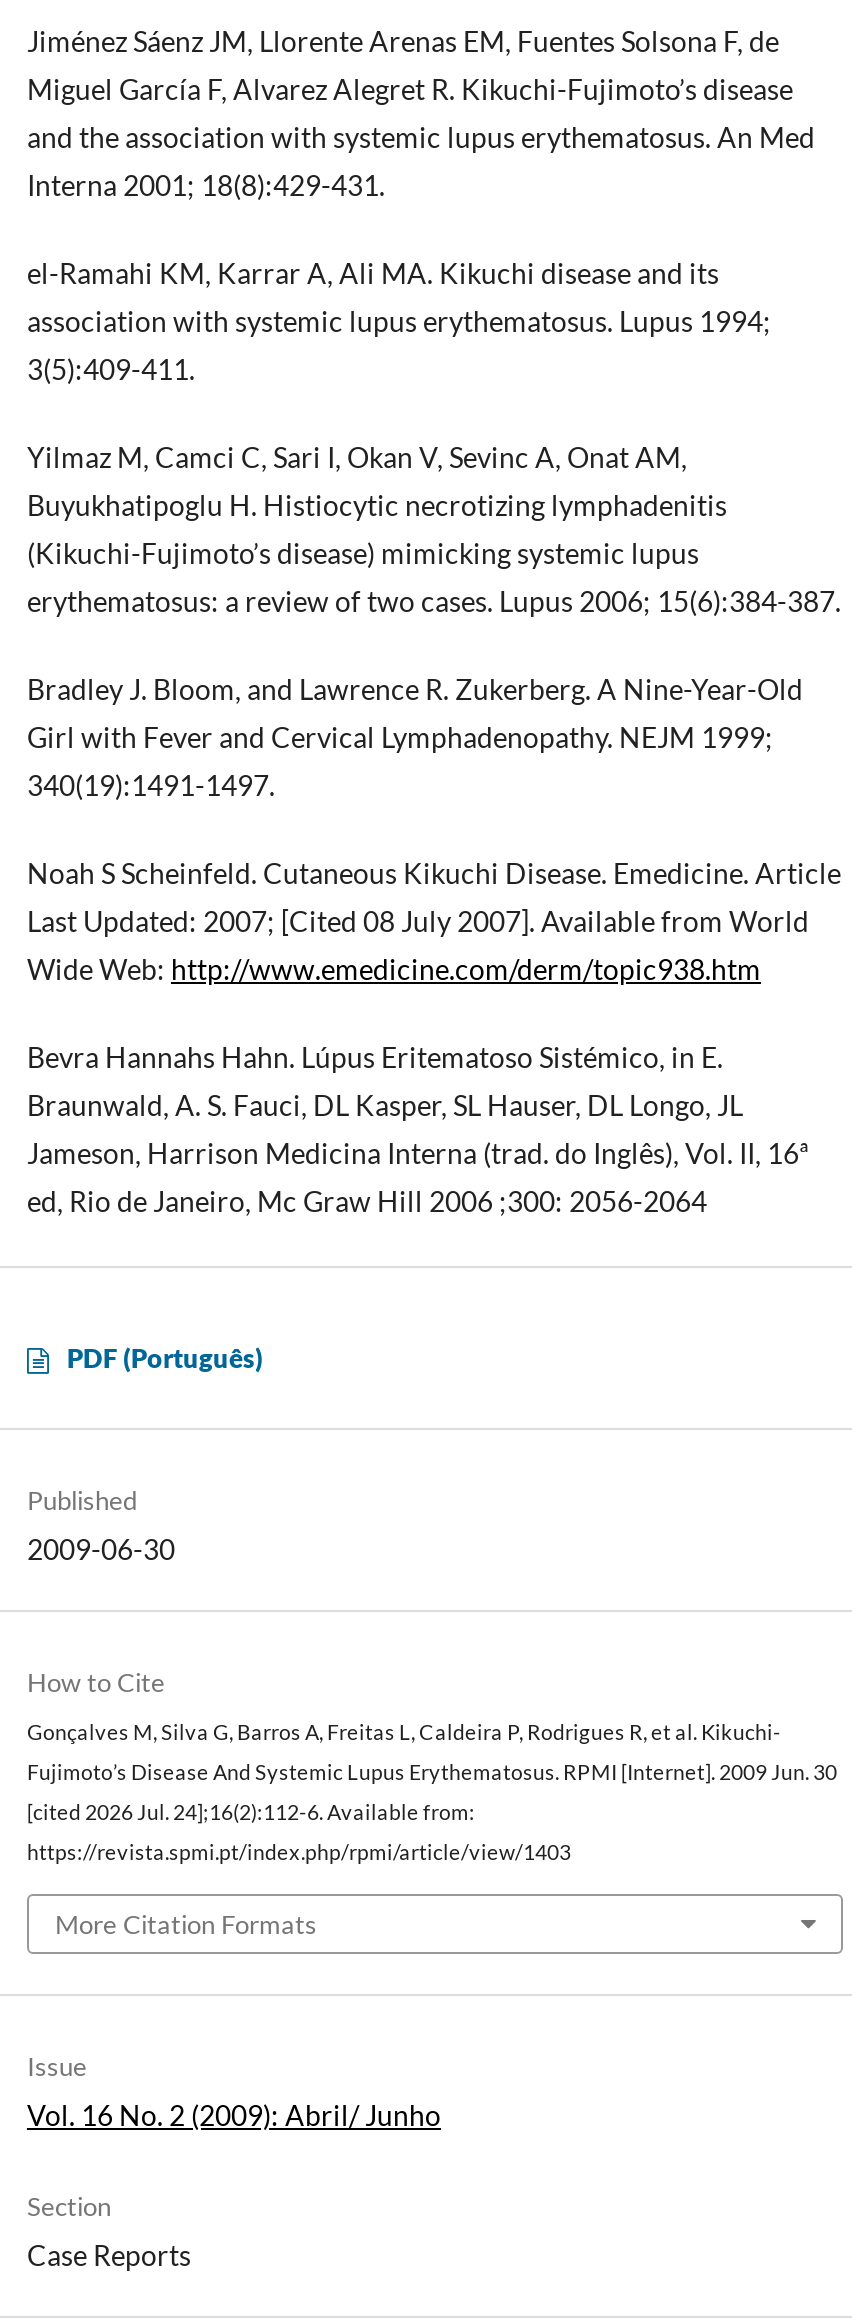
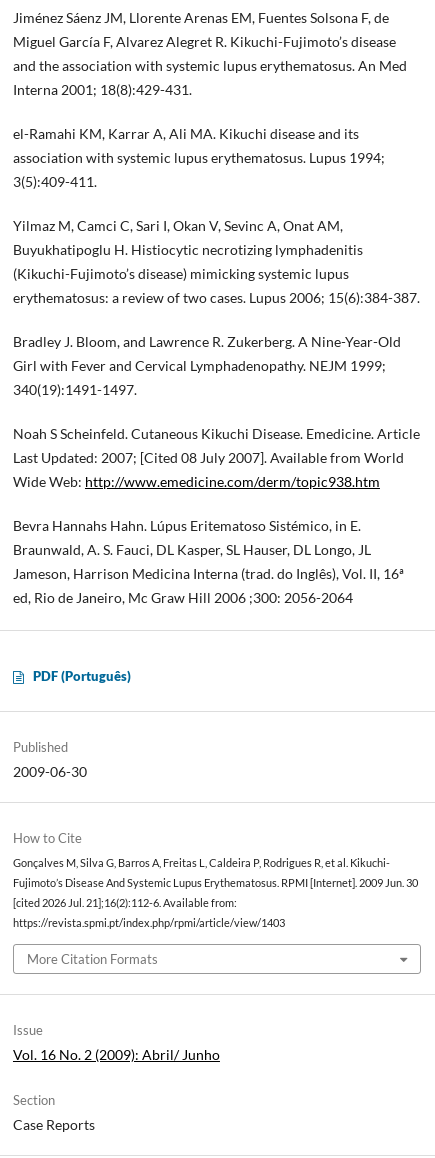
[27,1800,475,1824] [cited 2026 Jul. 24];16(2):112-6. Available from: -> [13,897,237,909] [cited 2026 Jul. 21];16(2):112-6. Available from:

